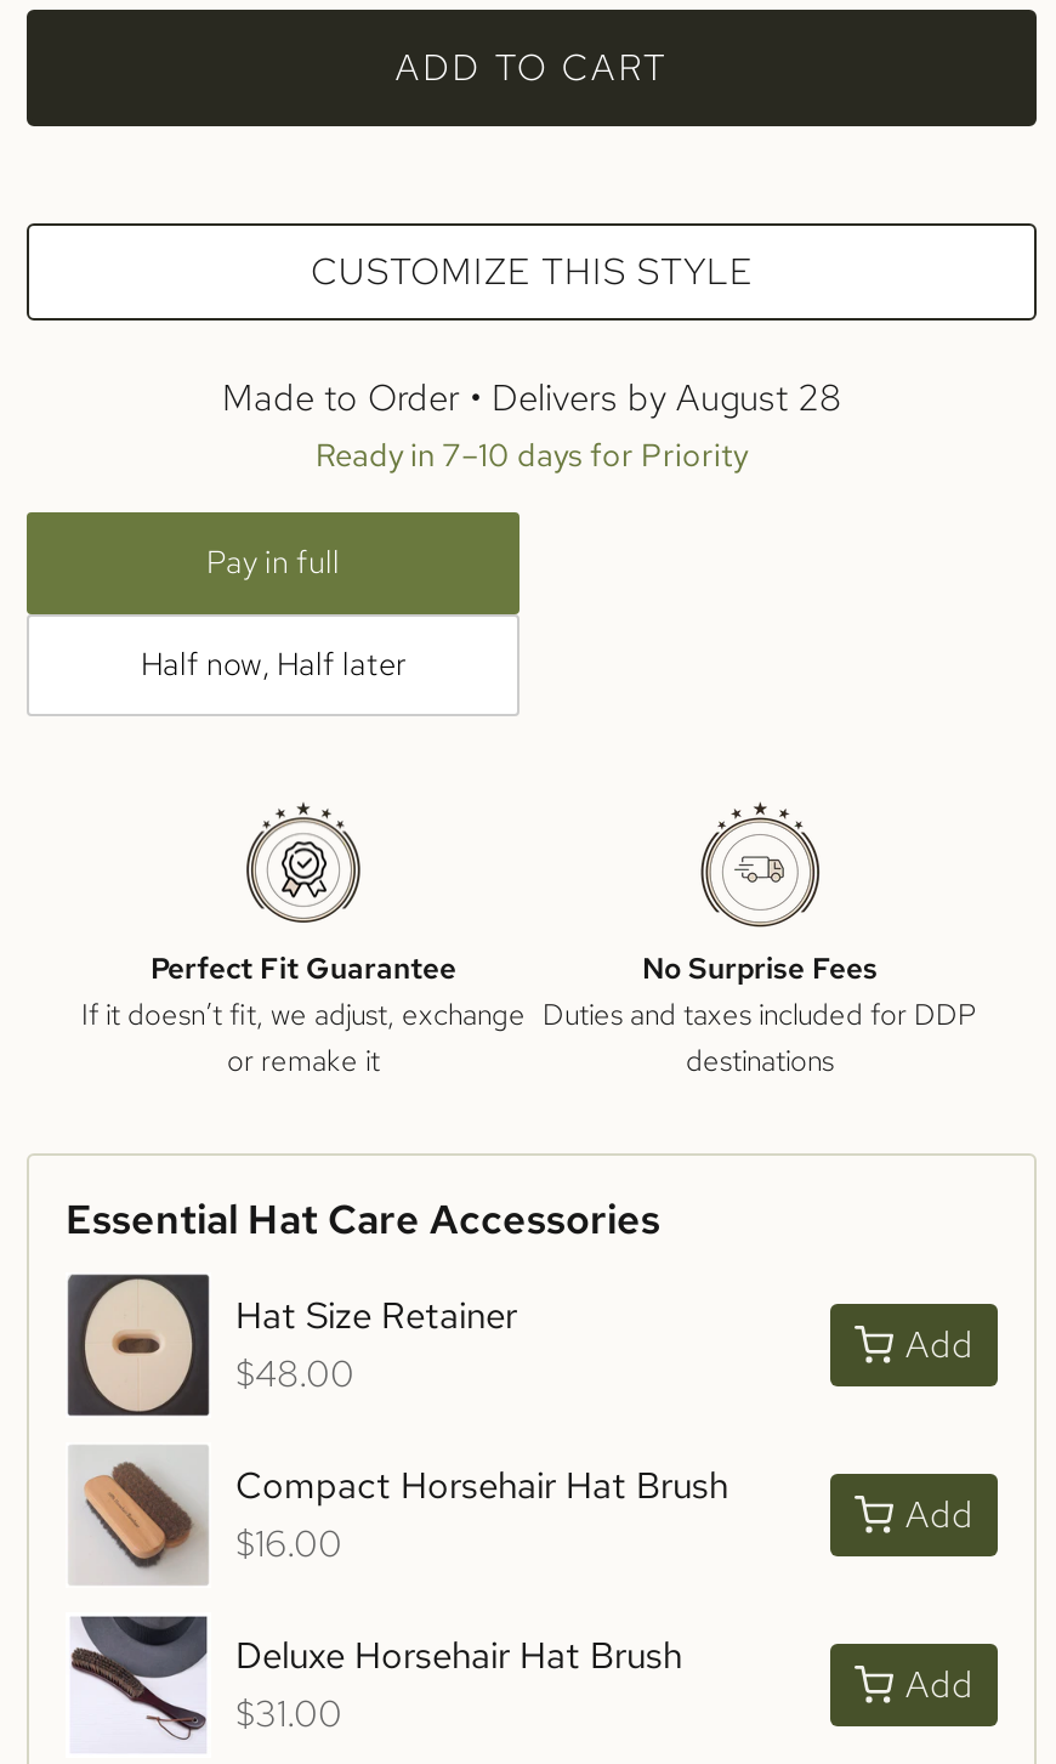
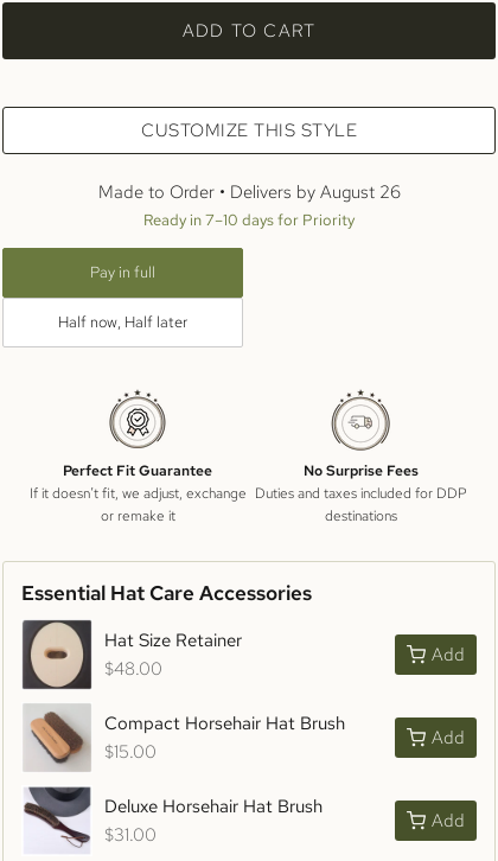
[222,374,841,423] Made to Order • Delivers by August 28 -> [98,180,400,204] Made to Order • Delivers by August 26
[235,1520,342,1569] $16.00 -> [104,740,157,764] $15.00

